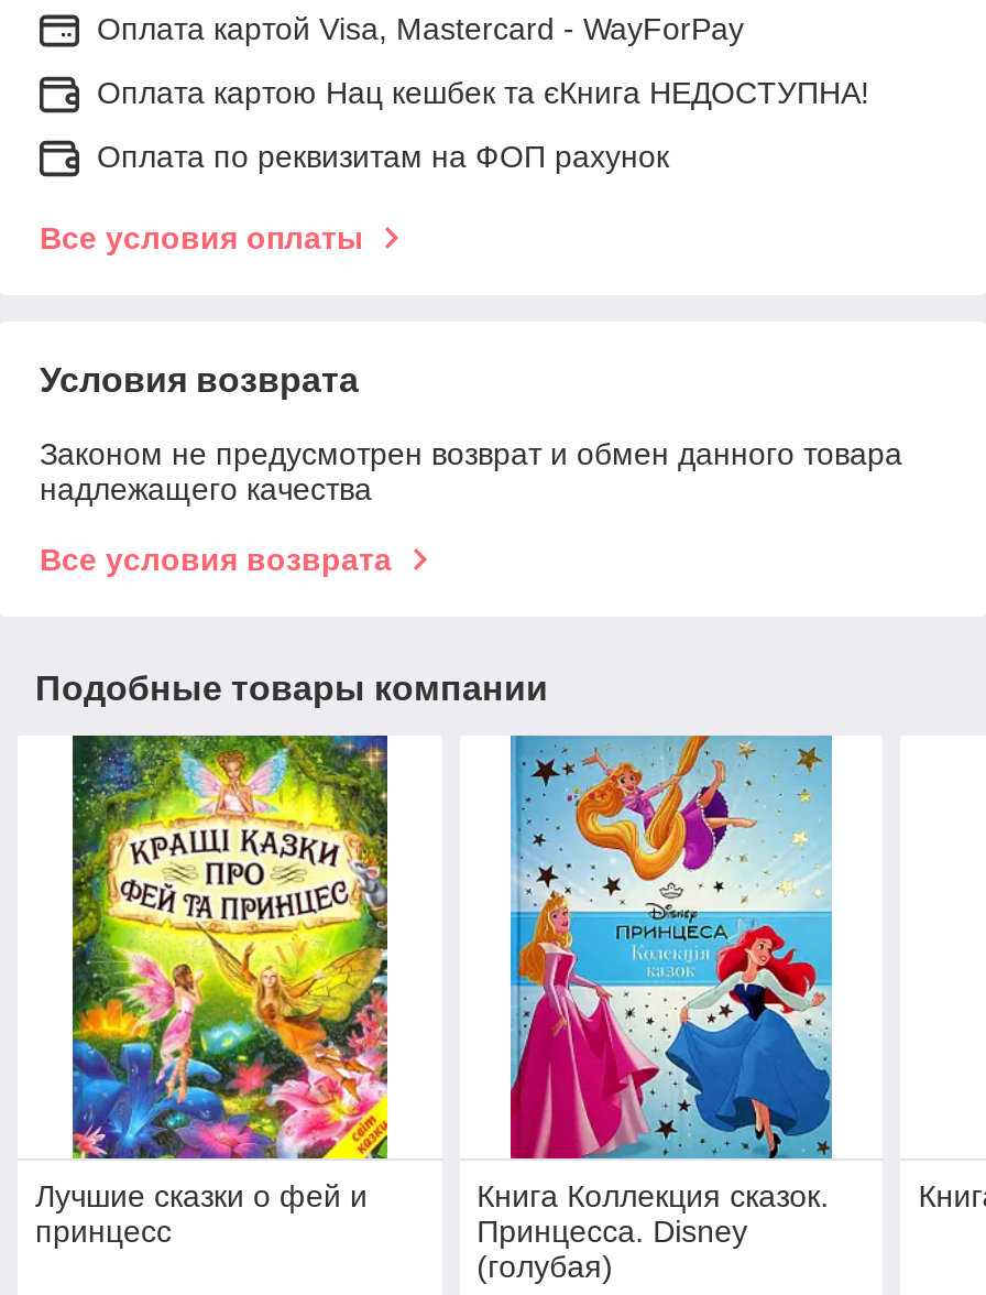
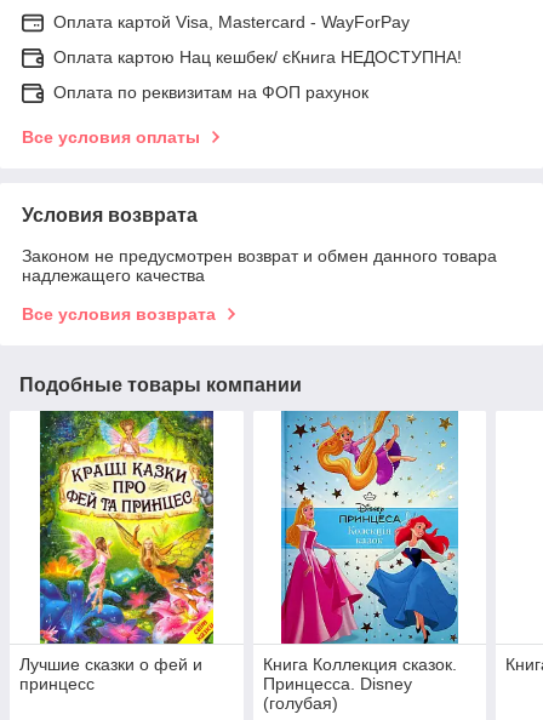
[97,74,869,110] Оплата картою Нац кешбек та єКнига НЕДОСТУПНА! -> [53,47,462,66] Оплата картою Нац кешбек/ єКнига НЕДОСТУПНА!

